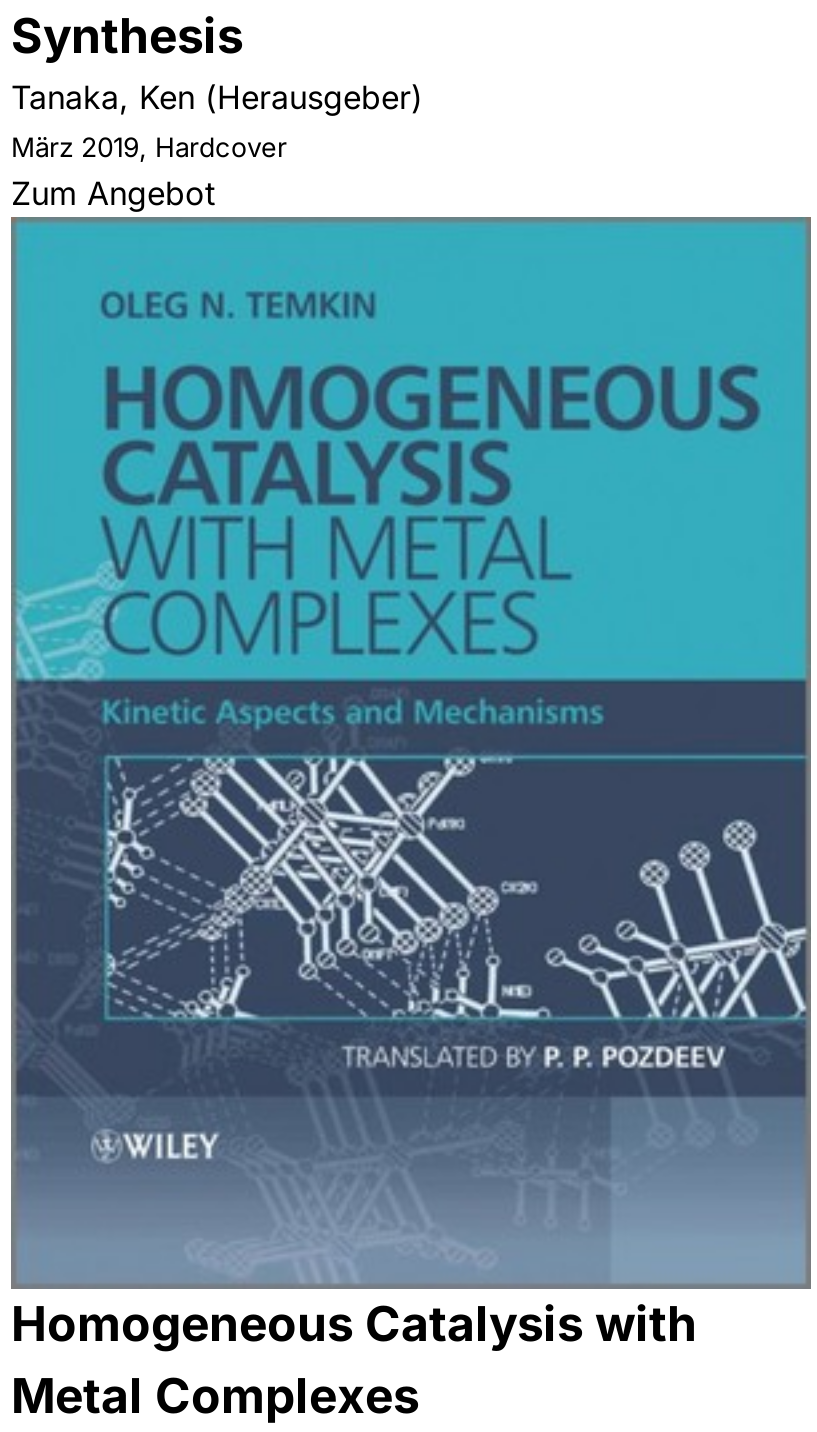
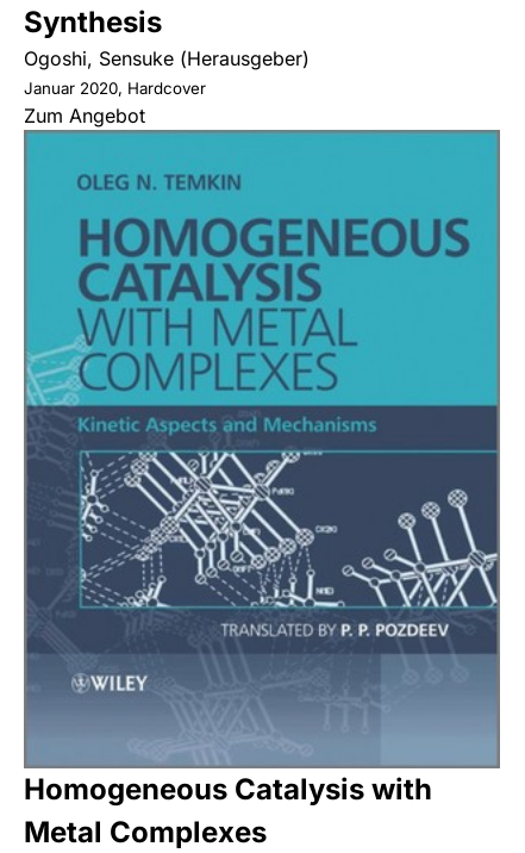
[11,77,423,117] Tanaka, Ken (Herausgeber) -> [24,46,310,70] Ogoshi, Sensuke (Herausgeber)
[11,131,287,163] März 2019, Hardcover -> [24,78,206,97] Januar 2020, Hardcover

